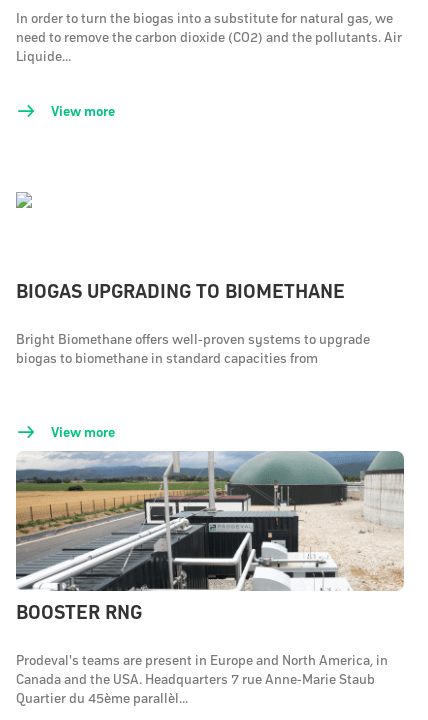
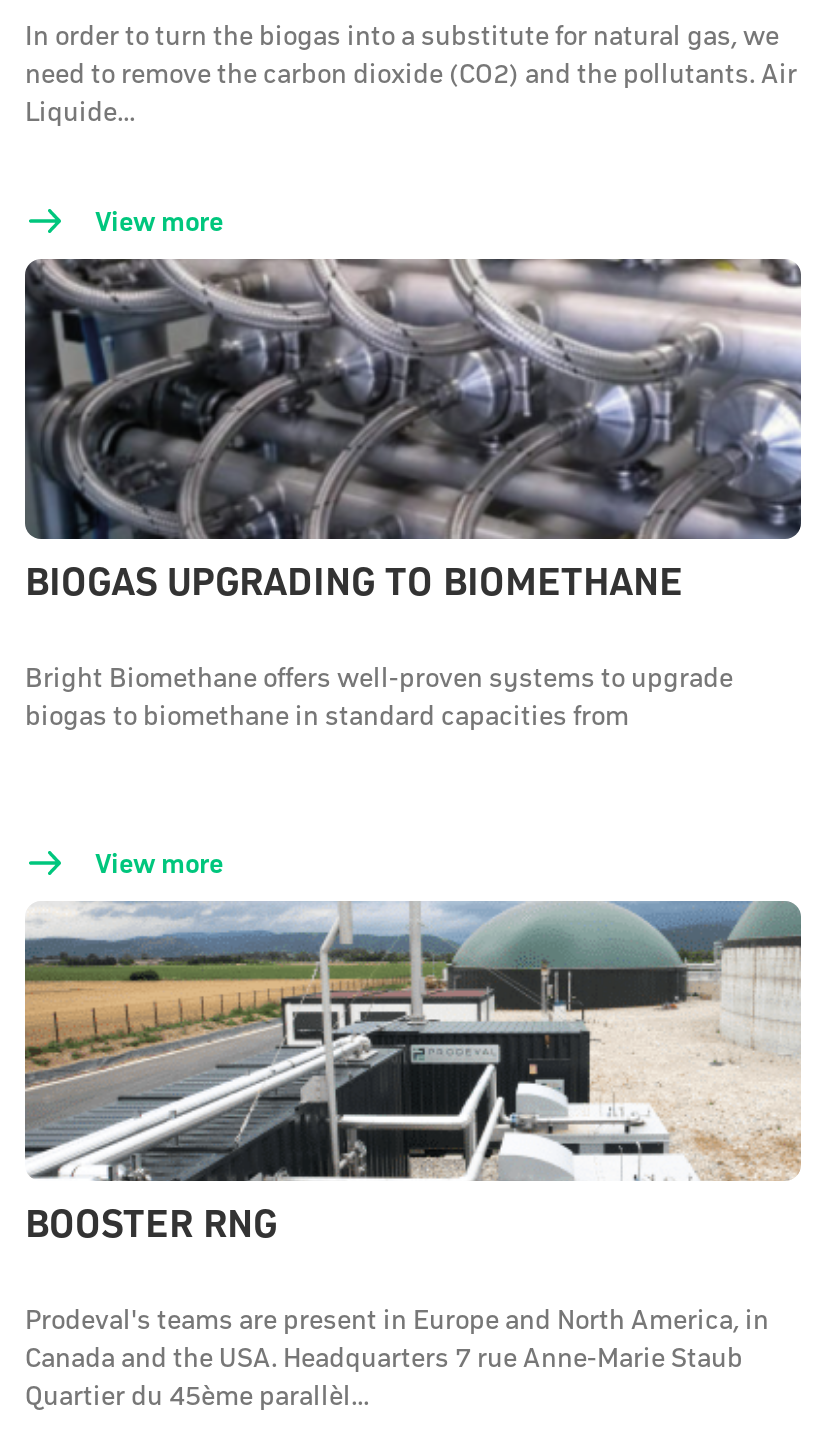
none -> [23,257,803,541] [image]

